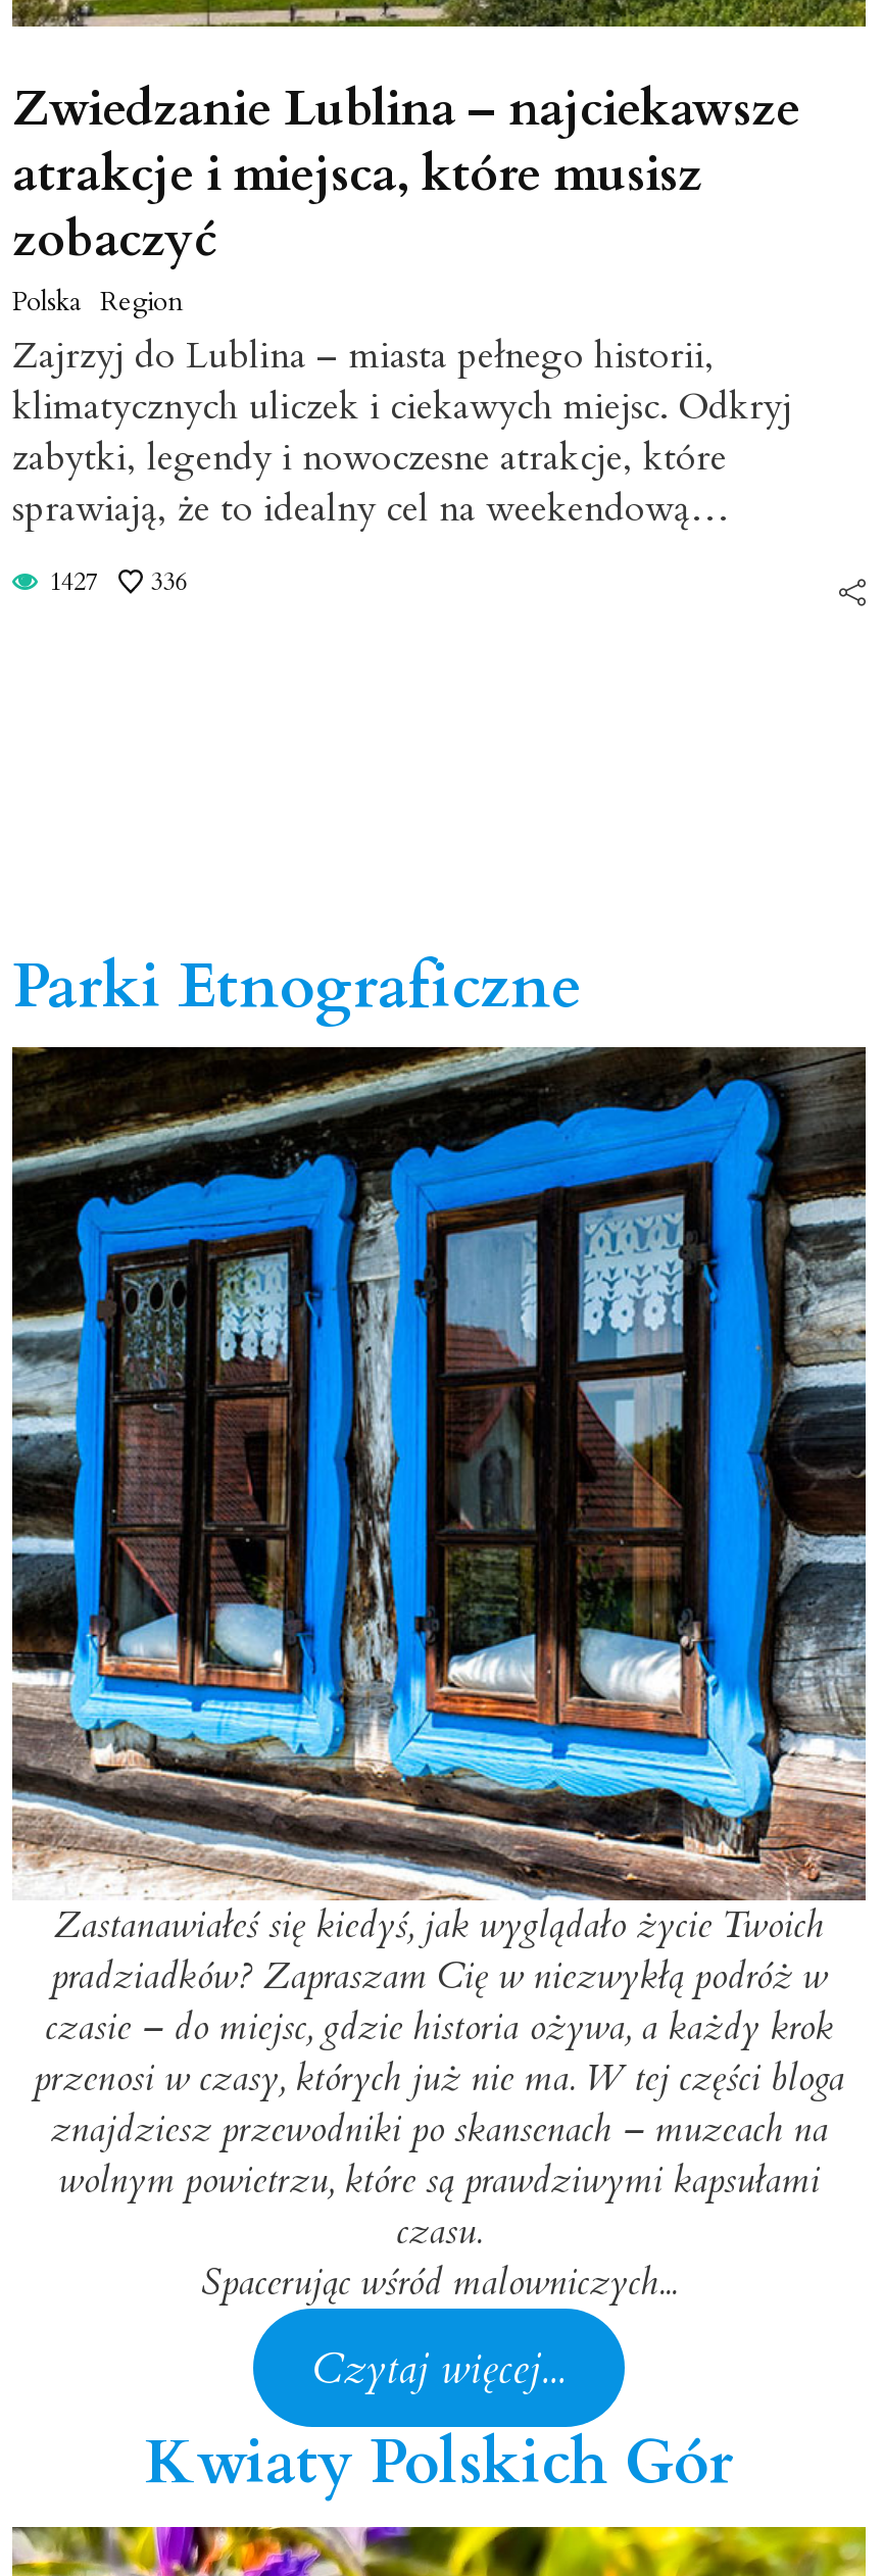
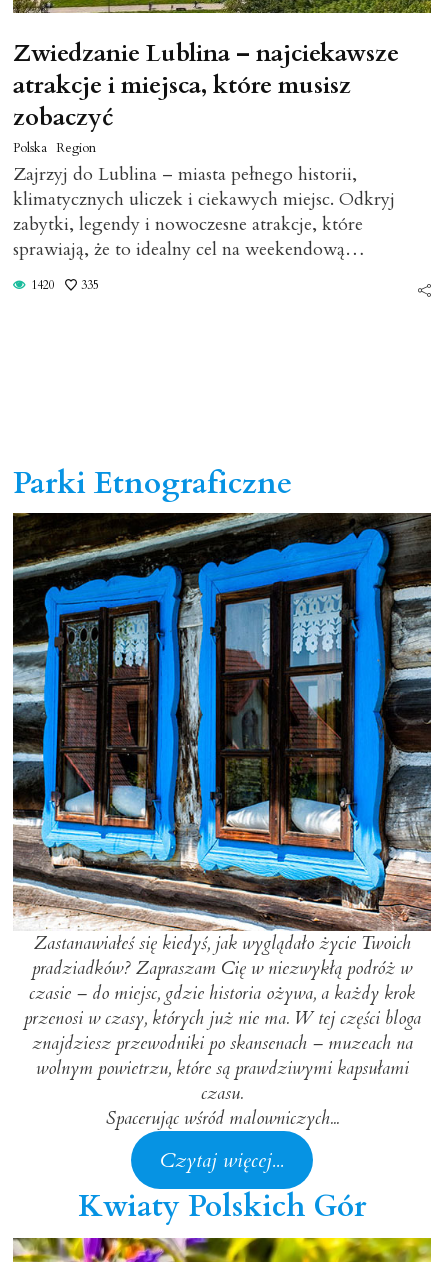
[49,566,98,599] 1427 -> [31,277,55,293] 1420
[151,566,187,599] 336 -> [81,277,99,293] 335

